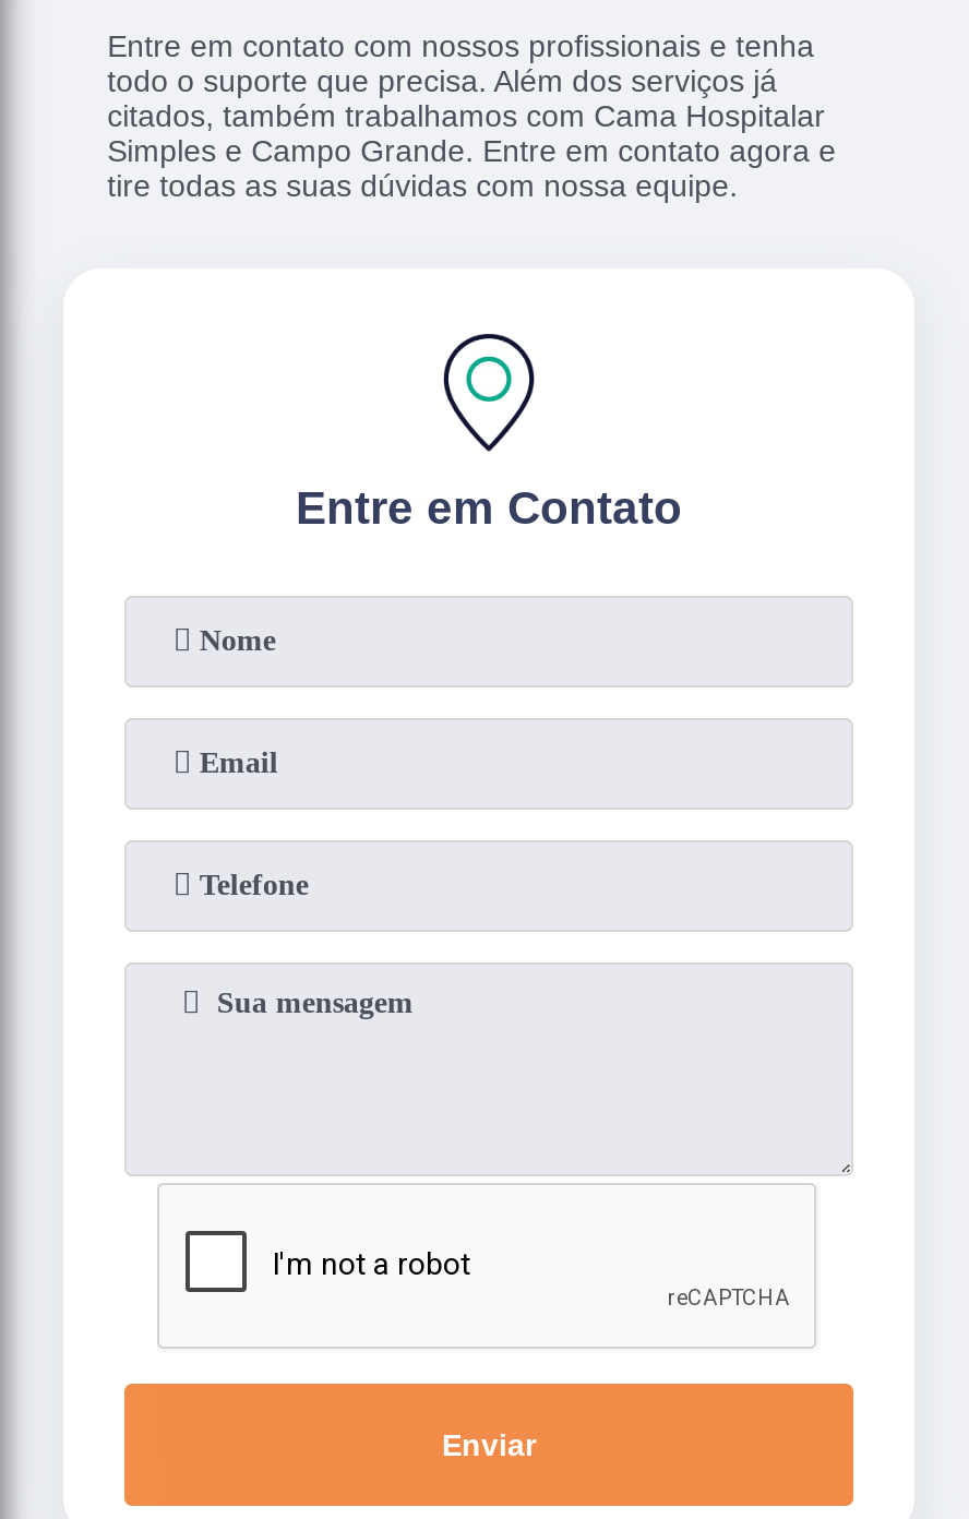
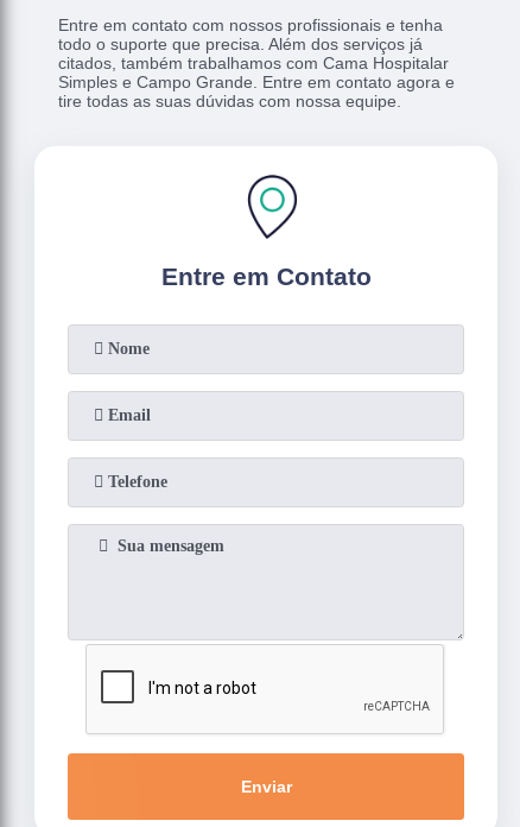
[441,321,546,454] [image] -> [241,173,298,245] [image]

